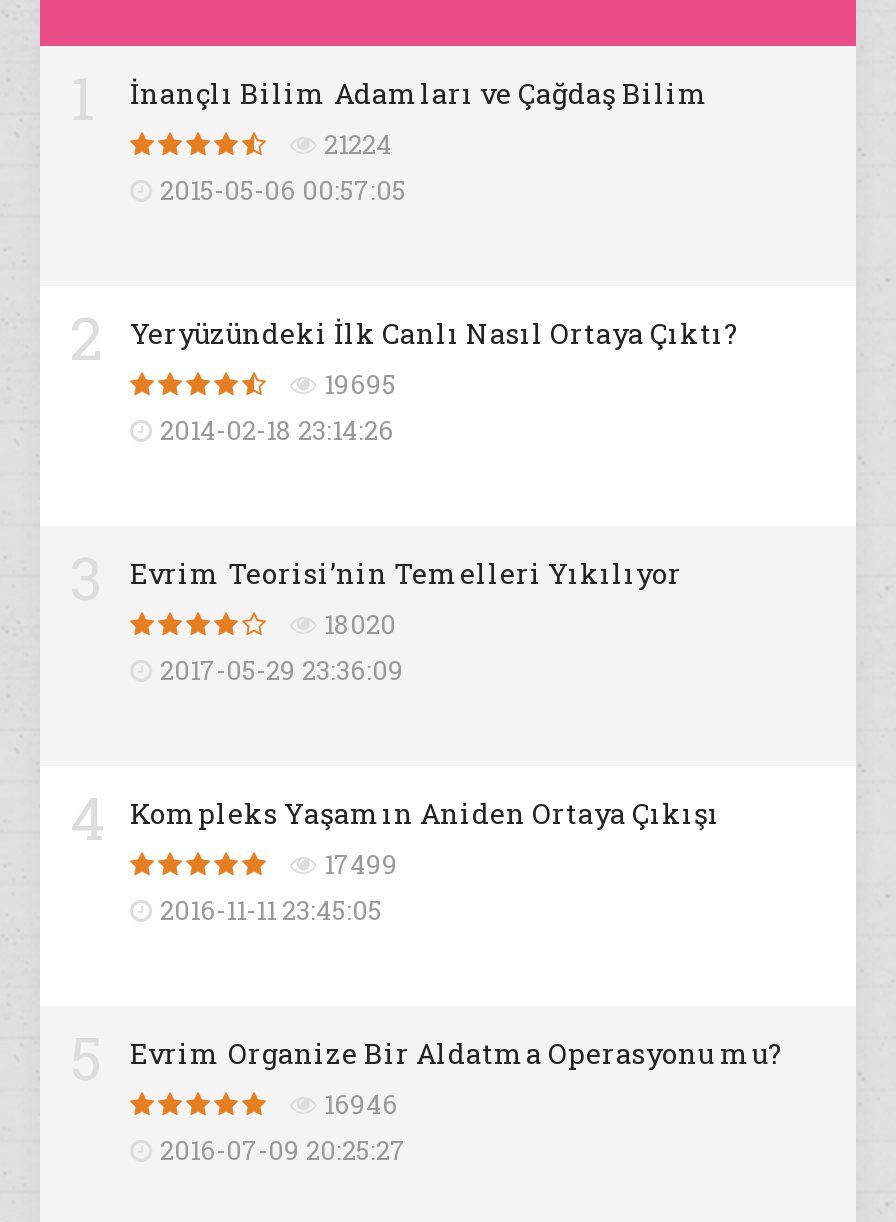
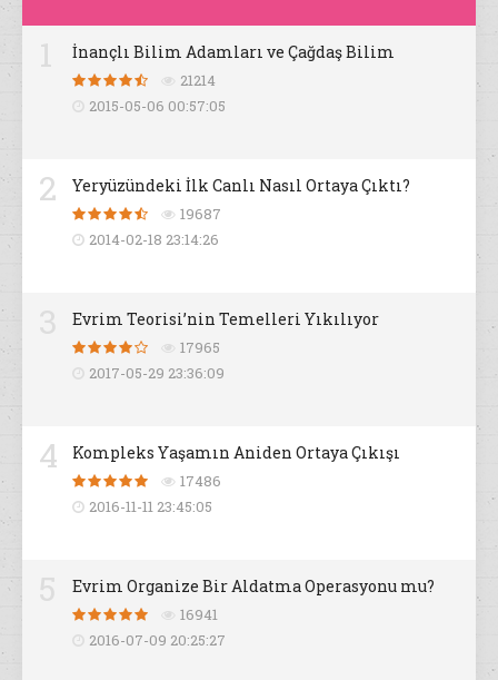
[324,126,392,162] 21224 -> [180,70,216,90] 21214
[324,366,396,402] 19695 -> [180,204,221,224] 19687
[324,606,396,642] 18020 -> [180,337,220,357] 17965
[324,846,398,882] 17499 -> [180,471,221,491] 17486
[324,1086,398,1122] 16946 -> [180,604,218,624] 16941

